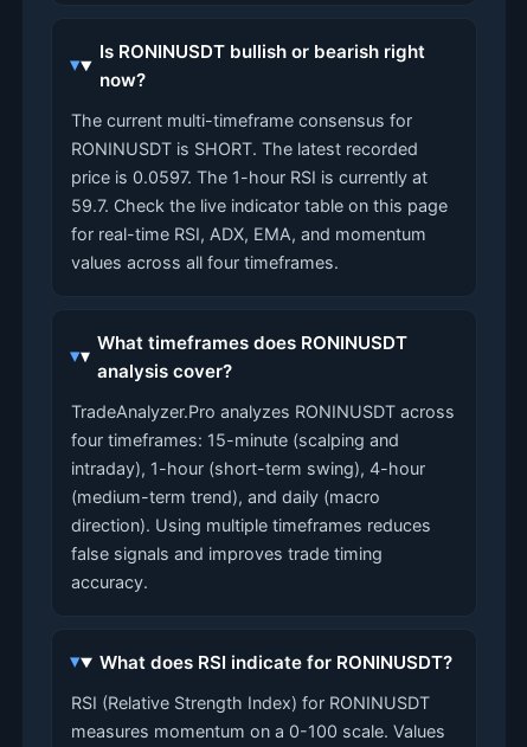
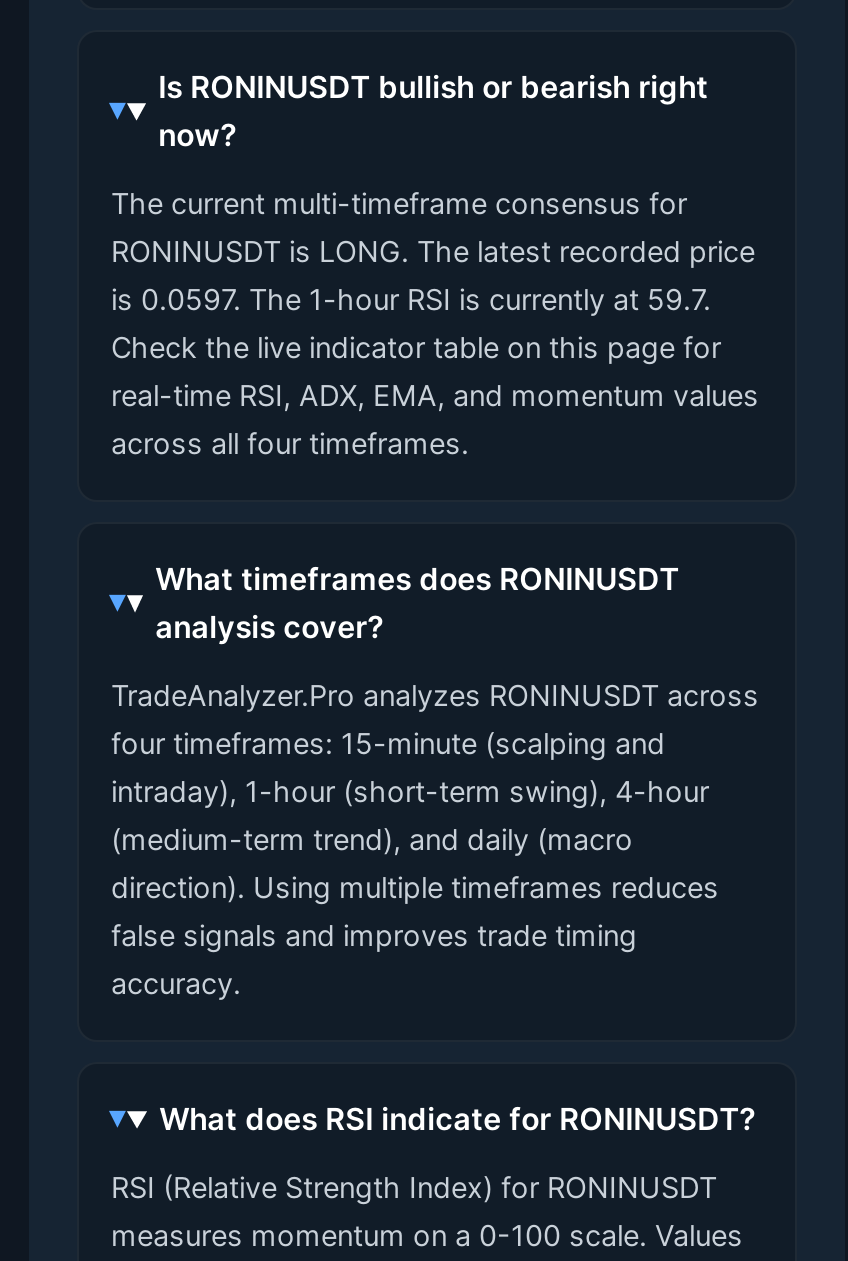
[71,139,448,272] RONINUSDT is SHORT. The latest recorded | price is 0.0597. The 1-hour RSI is currently at | 59.7. Check the live indicator table on this page | for real-time RSI, ADX, EMA, and momentum | values across all four timeframes. -> [111,234,759,460] RONINUSDT is LONG. The latest recorded price | is 0.0597. The 1-hour RSI is currently at 59.7. | Check the live indicator table on this page for | real-time RSI, ADX, EMA, and momentum values | across all four timeframes.

